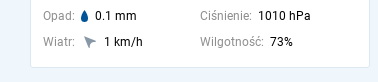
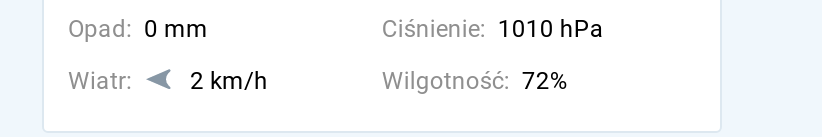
[43,9,137,23] Opad: | 0.1 mm -> [68,15,208,43] Opad: 0 mm
[104,35,143,49] 1 km/h -> [190,67,268,95] 2 km/h
[200,35,293,49] Wilgotność: 73% -> [382,67,568,95] Wilgotność: 72%

